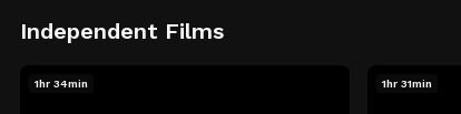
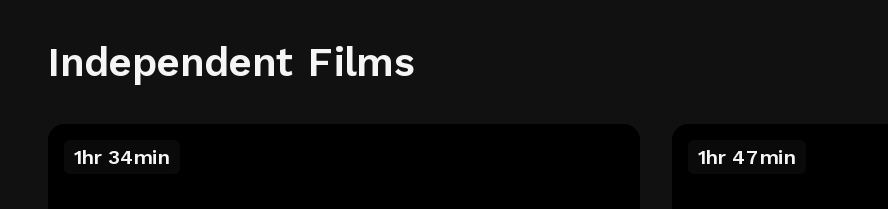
[382,77,432,89] 1hr 31min -> [698,145,796,167] 1hr 47min

